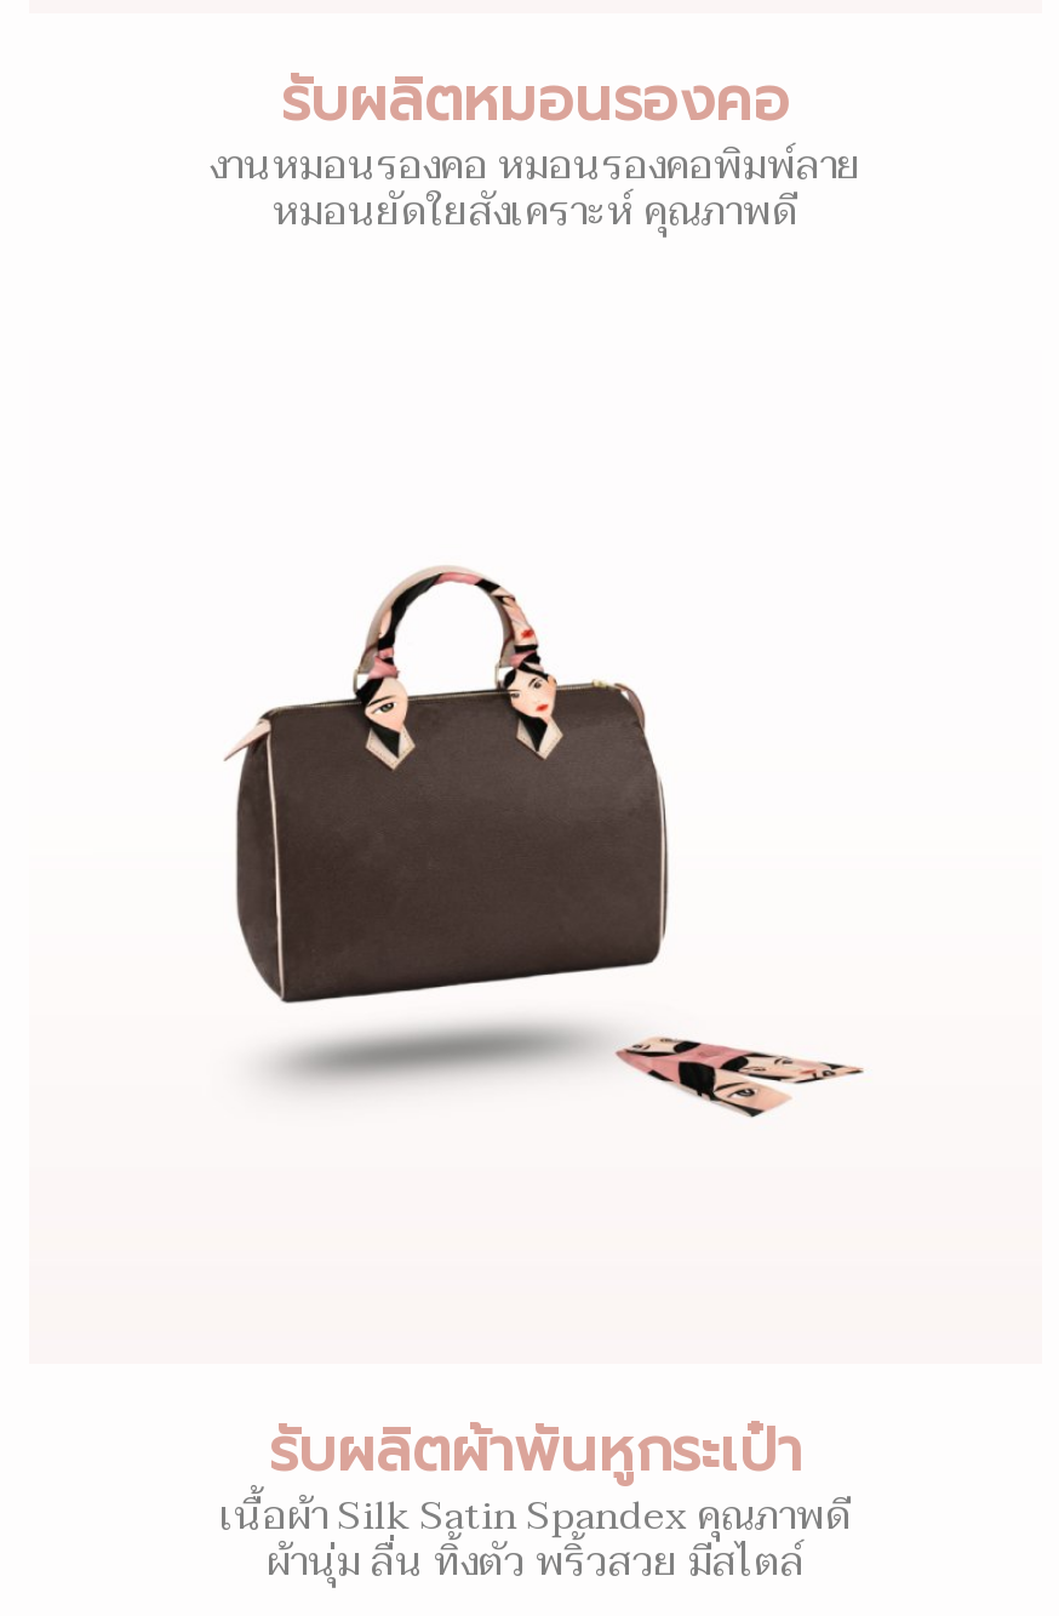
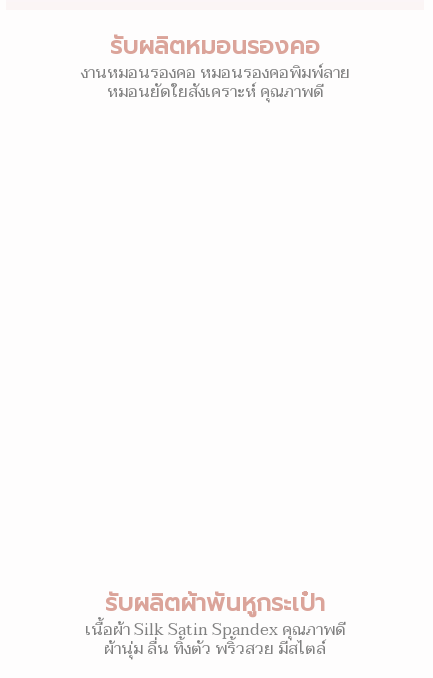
[223,566,865,1119] [image] -> none

